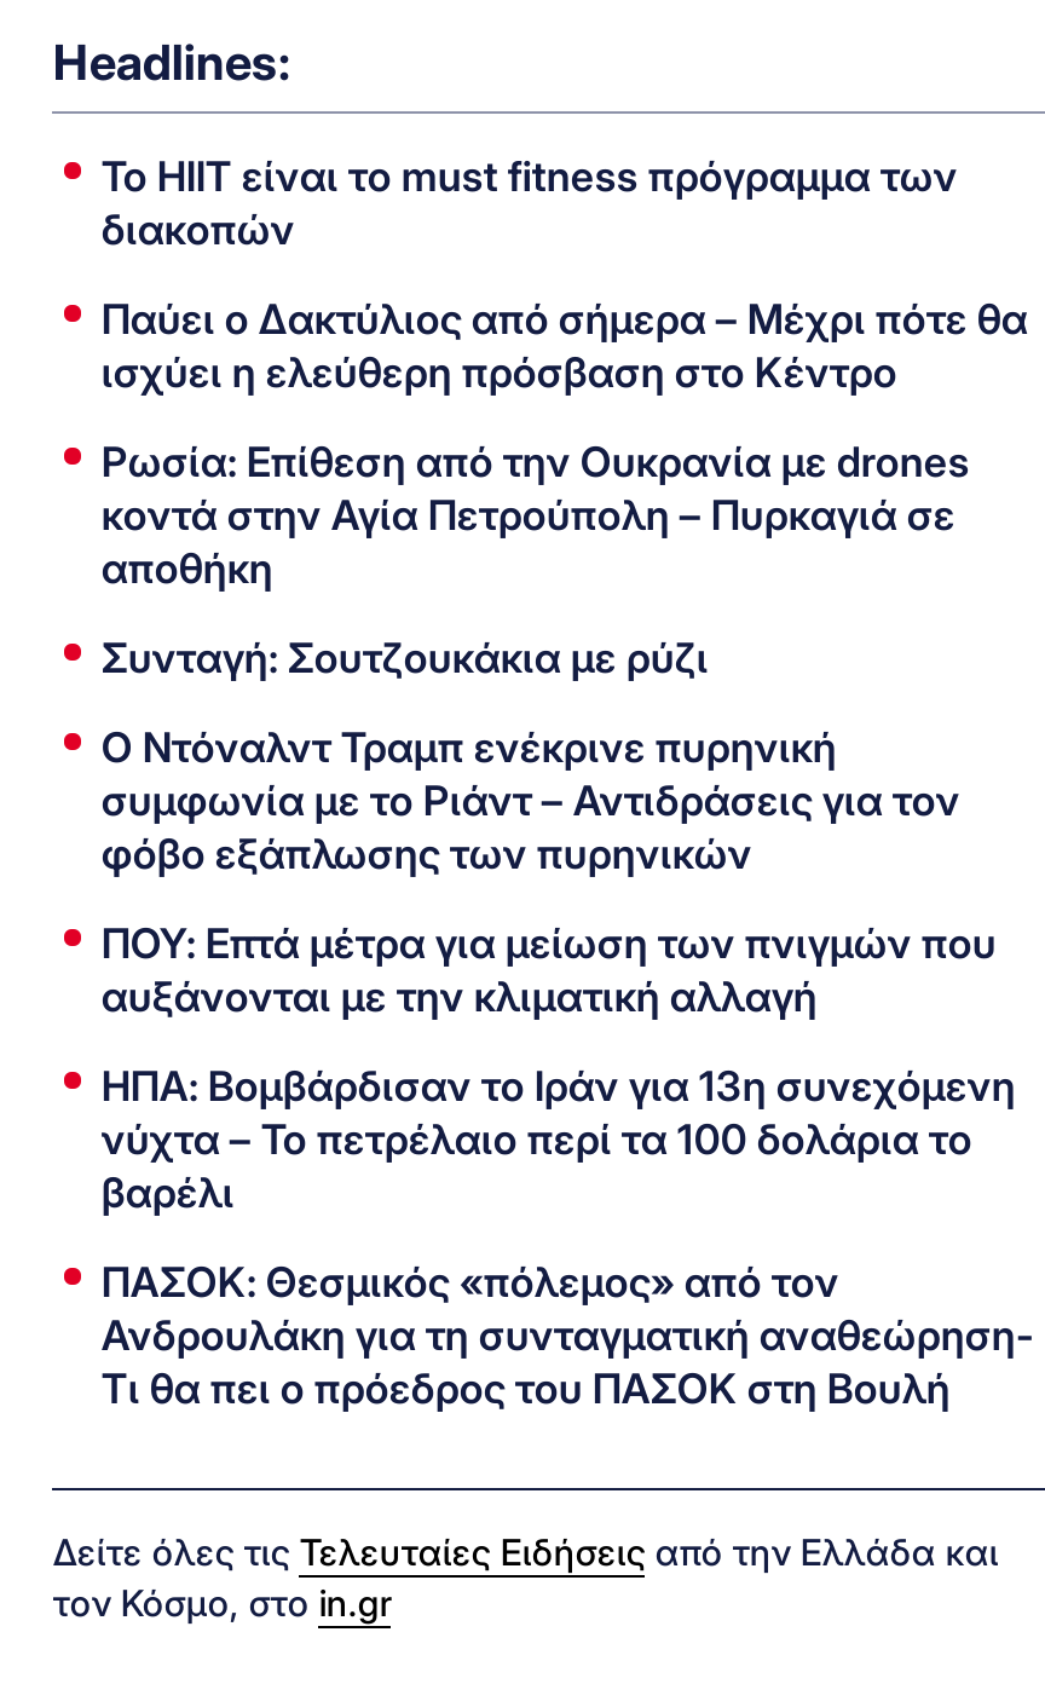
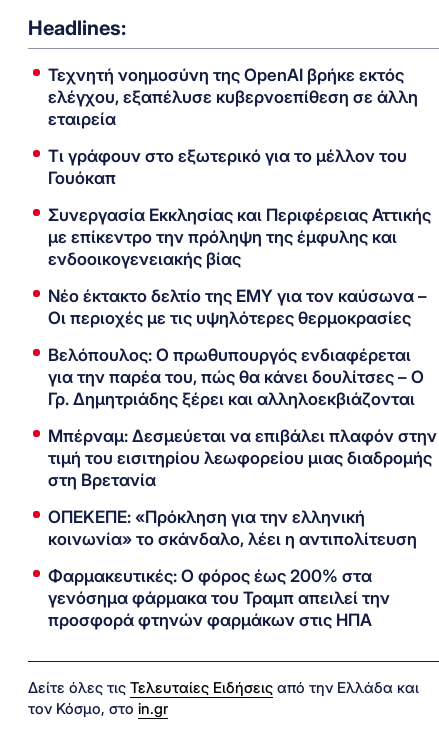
[101,152,957,253] Το HIIT είναι το must fitness πρόγραμμα των | διακοπών -> [48,65,418,129] Τεχνητή νοημοσύνη της OpenAI βρήκε εκτός | ελέγχου, εξαπέλυσε κυβερνοεπίθεση σε άλλη | εταιρεία
[101,294,1028,396] Παύει ο Δακτύλιος από σήμερα – Μέχρι πότε θα | ισχύει η ελεύθερη πρόσβαση στο Κέντρο -> [48,146,407,188] Τι γράφουν στο εξωτερικό για το μέλλον του | Γουόκαπ
[101,437,970,592] Ρωσία: Επίθεση από την Ουκρανία με drones | κοντά στην Αγία Πετρούπολη – Πυρκαγιά σε | αποθήκη -> [48,205,431,269] Συνεργασία Εκκλησίας και Περιφέρειας Αττικής | με επίκεντρο την πρόληψη της έμφυλης και | ενδοοικογενειακής βίας
[101,633,708,682] Συνταγή: Σουτζουκάκια με ρύζι -> [48,286,427,328] Νέο έκτακτο δελτίο της ΕΜΥ για τον καύσωνα – | Οι περιοχές με τις υψηλότερες θερμοκρασίες
[101,723,960,878] Ο Ντόναλντ Τραμπ ενέκρινε πυρηνική | συμφωνία με τo Ριάντ – Αντιδράσεις για τον | φόβο εξάπλωσης των πυρηνικών -> [48,345,424,409] Βελόπουλος: Ο πρωθυπουργός ενδιαφέρεται | για την παρέα του, πώς θα κάνει δουλίτσες – Ο | Γρ. Δημητριάδης ξέρει και αλληλοεκβιάζονται
[101,919,996,1020] ΠΟΥ: Επτά μέτρα για μείωση των πνιγμών που | αυξάνονται με την κλιματική αλλαγή -> [48,426,437,490] Μπέρναμ: Δεσμεύεται να επιβάλει πλαφόν στην | τιμή του εισιτηρίου λεωφορείου μιας διαδρομής | στη Βρετανία
[101,1061,1015,1216] ΗΠΑ: Βομβάρδισαν το Ιράν για 13η συνεχόμενη | νύχτα – Το πετρέλαιο περί τα 100 δολάρια το | βαρέλι -> [48,507,417,549] ΟΠΕΚΕΠΕ: «Πρόκληση για την ελληνική | κοινωνία» το σκάνδαλο, λέει η αντιπολίτευση
[101,1257,1035,1412] ΠΑΣΟΚ: Θεσμικός «πόλεμος» από τον | Ανδρουλάκη για τη συνταγματική αναθεώρηση- | Τι θα πει ο πρόεδρος του ΠΑΣΟΚ στη Βουλή -> [48,566,390,630] Φαρμακευτικές: Ο φόρος έως 200% στα | γενόσημα φάρμακα του Τραμπ απειλεί την | προσφορά φτηνών φαρμάκων στις ΗΠΑ

